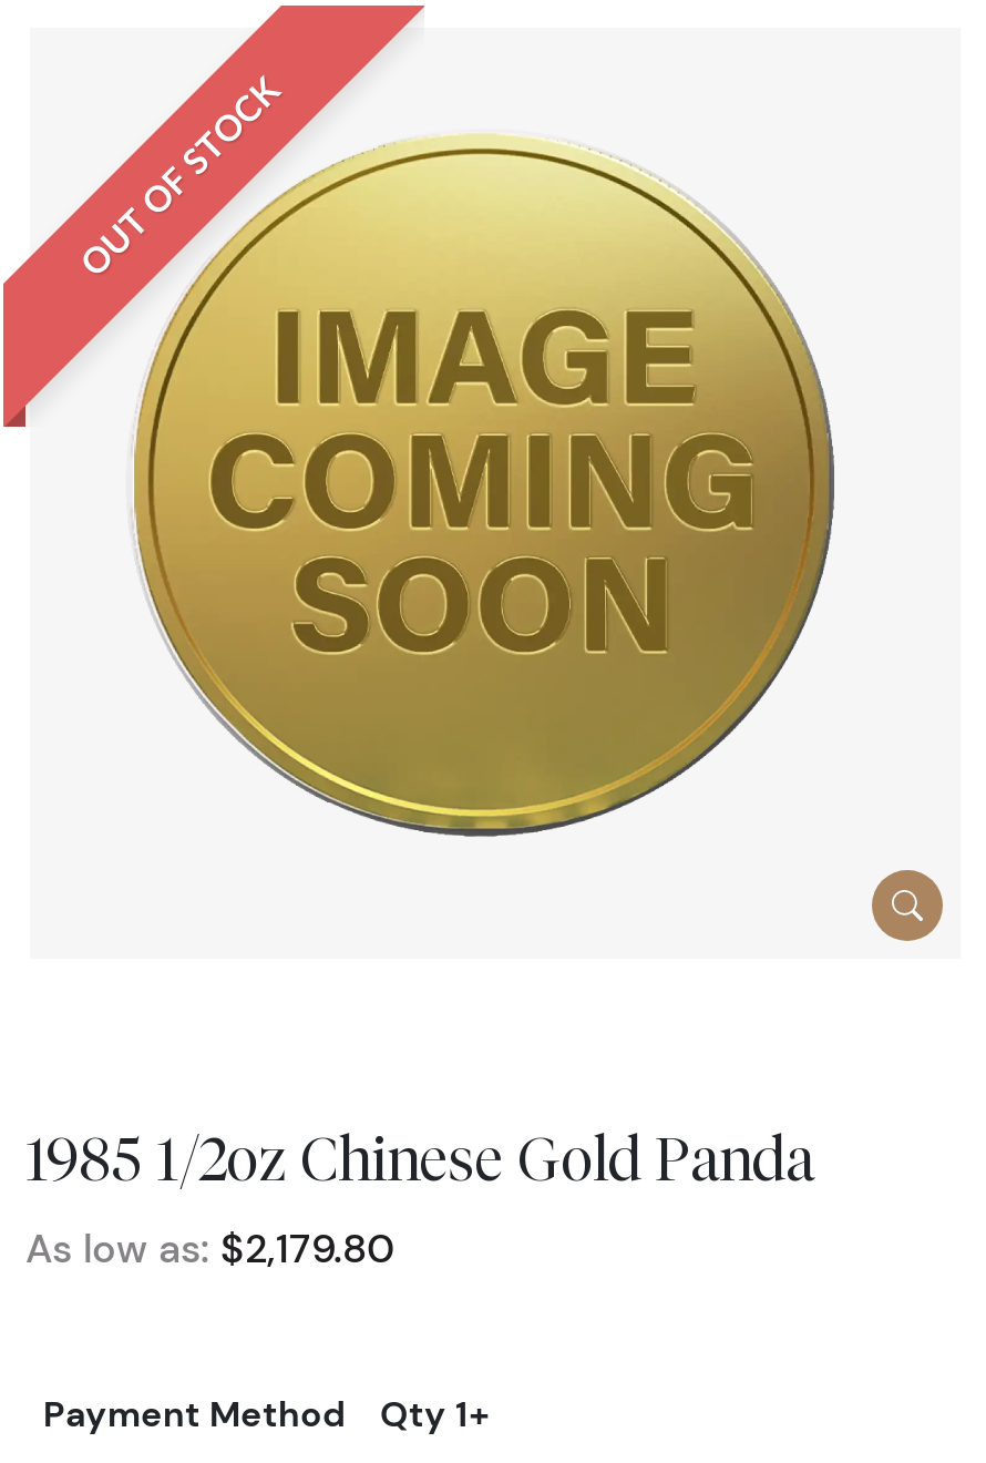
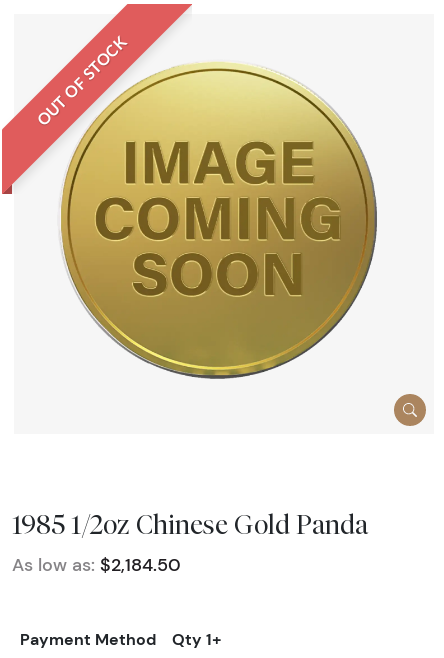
[25,1225,396,1274] As low as: $2,179.80 -> [12,554,181,576] As low as: $2,184.50

